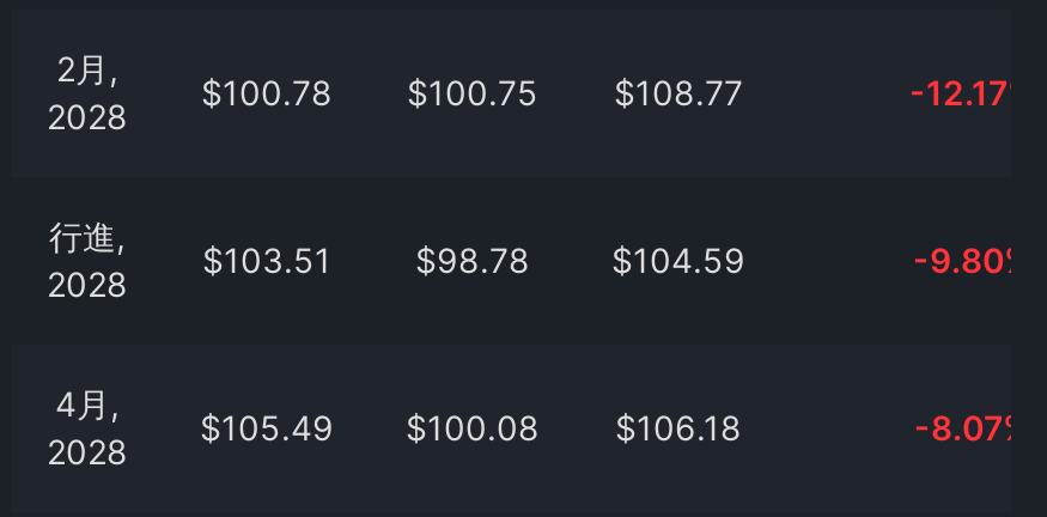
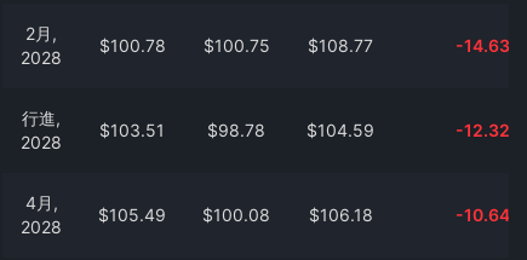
[909,71,1036,111] -12.17% -> [455,34,524,55] -14.63%
[913,238,1033,279] -9.80% -> [455,119,524,140] -12.32%
[914,406,1031,446] -8.07% -> [455,204,524,224] -10.64%

